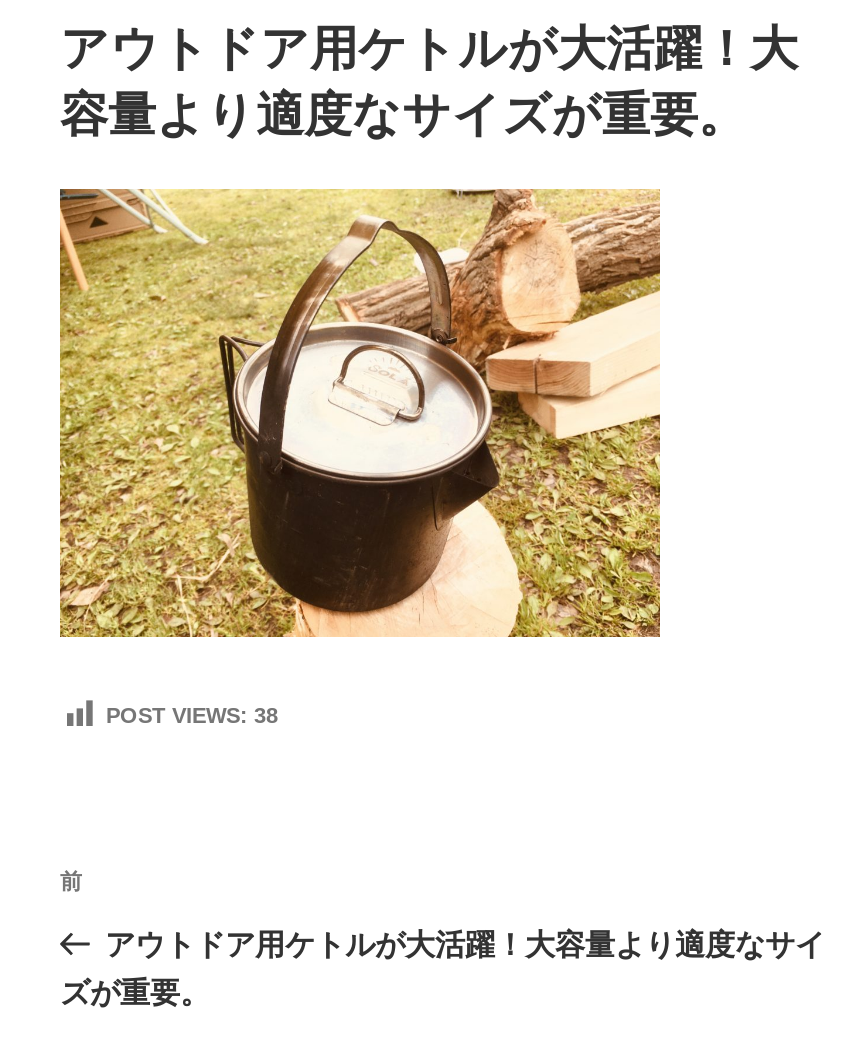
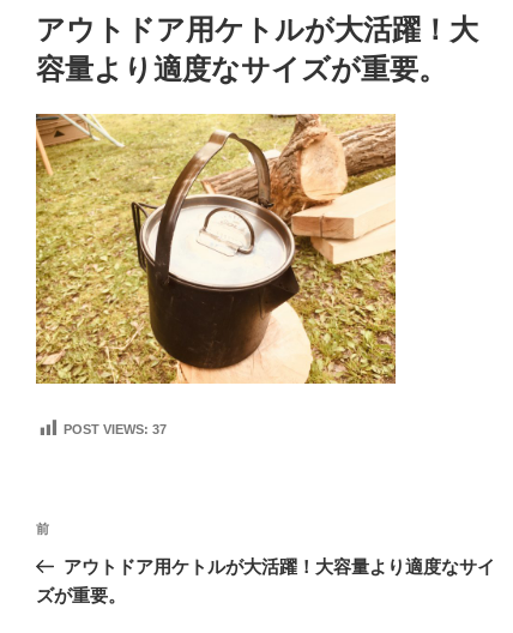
[106,703,278,727] POST VIEWS: 38 -> [64,422,167,436] POST VIEWS: 37

